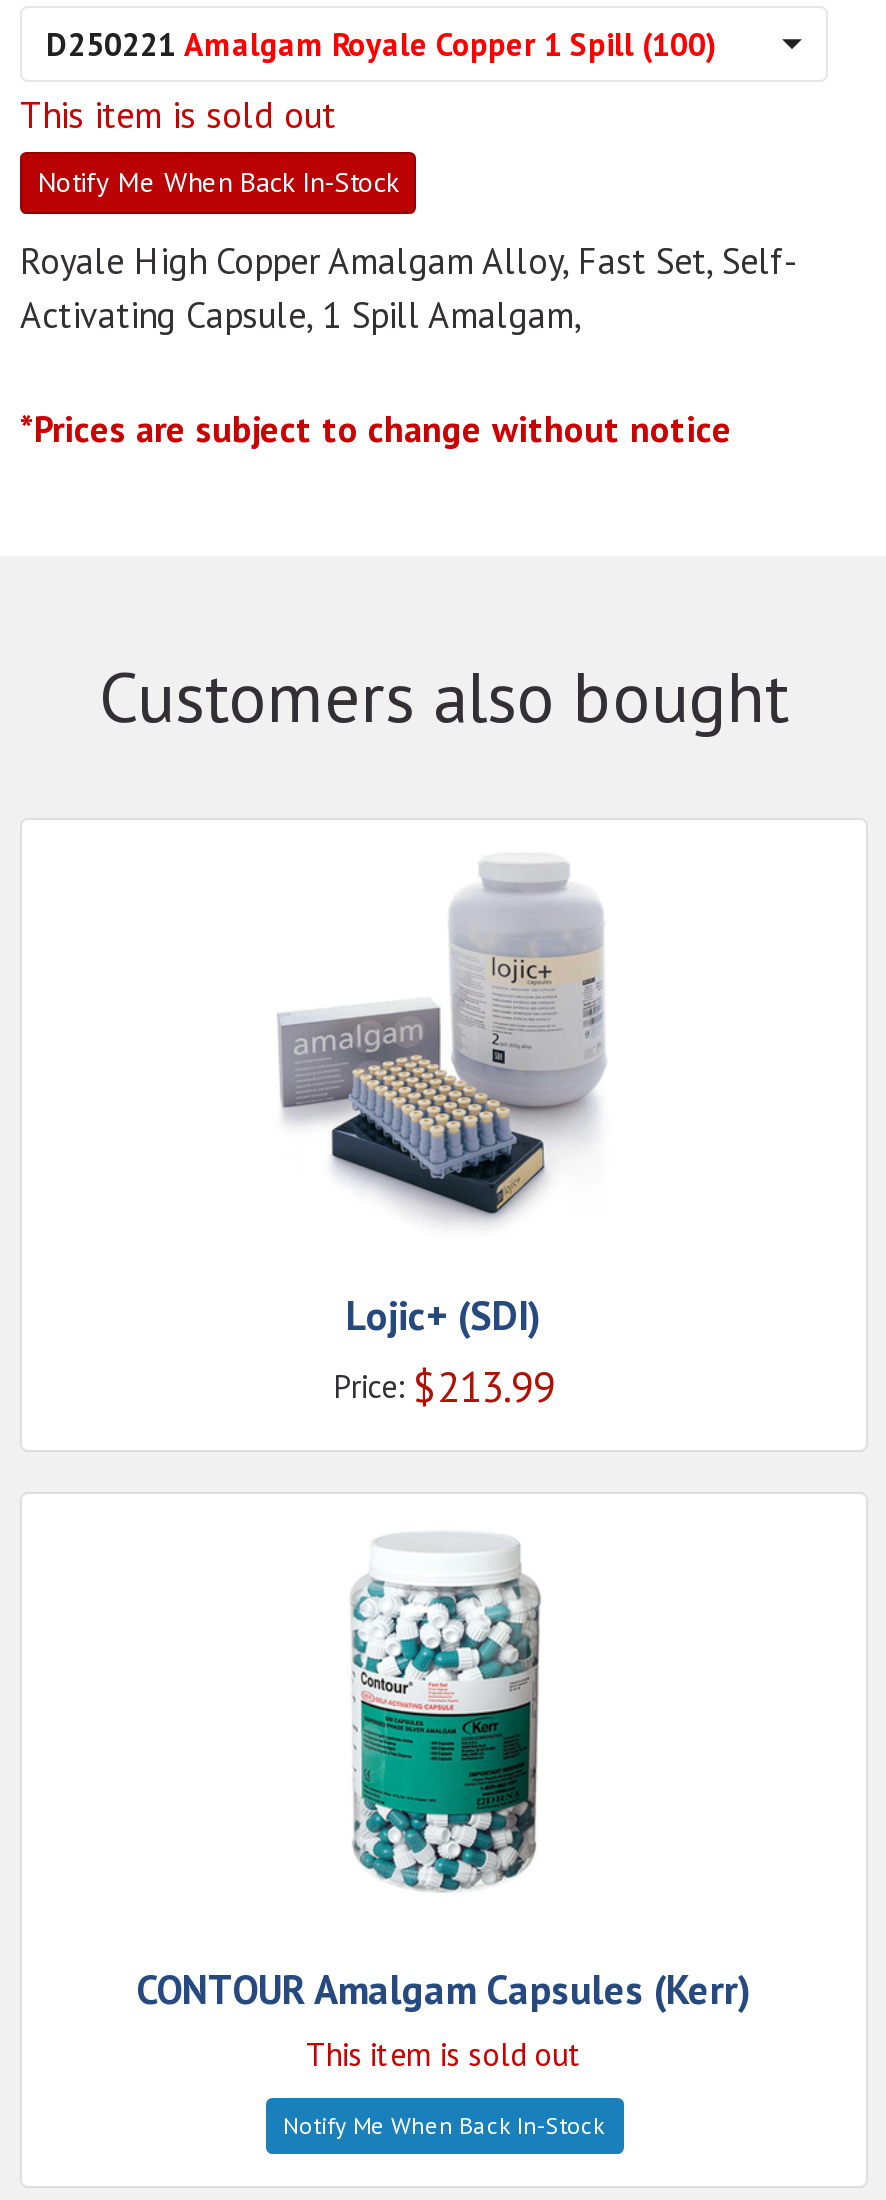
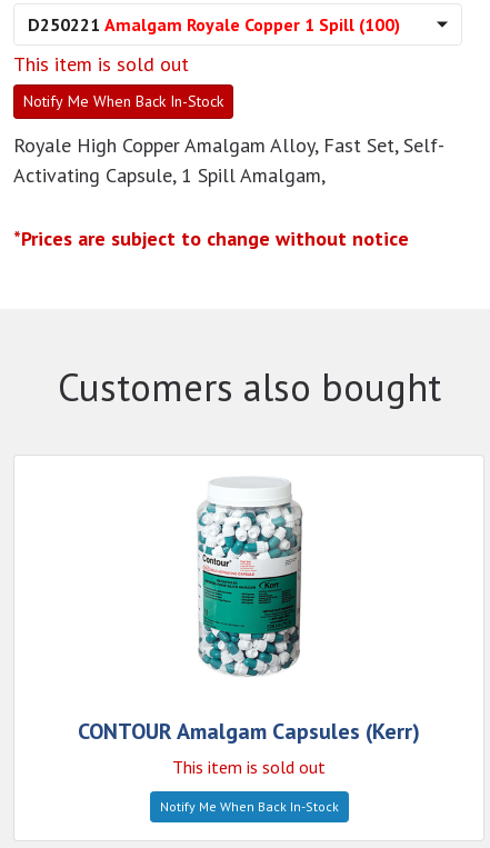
[278,862,606,1414] [image] | Lojic+ (SDI) | Price: $213.99 -> none

